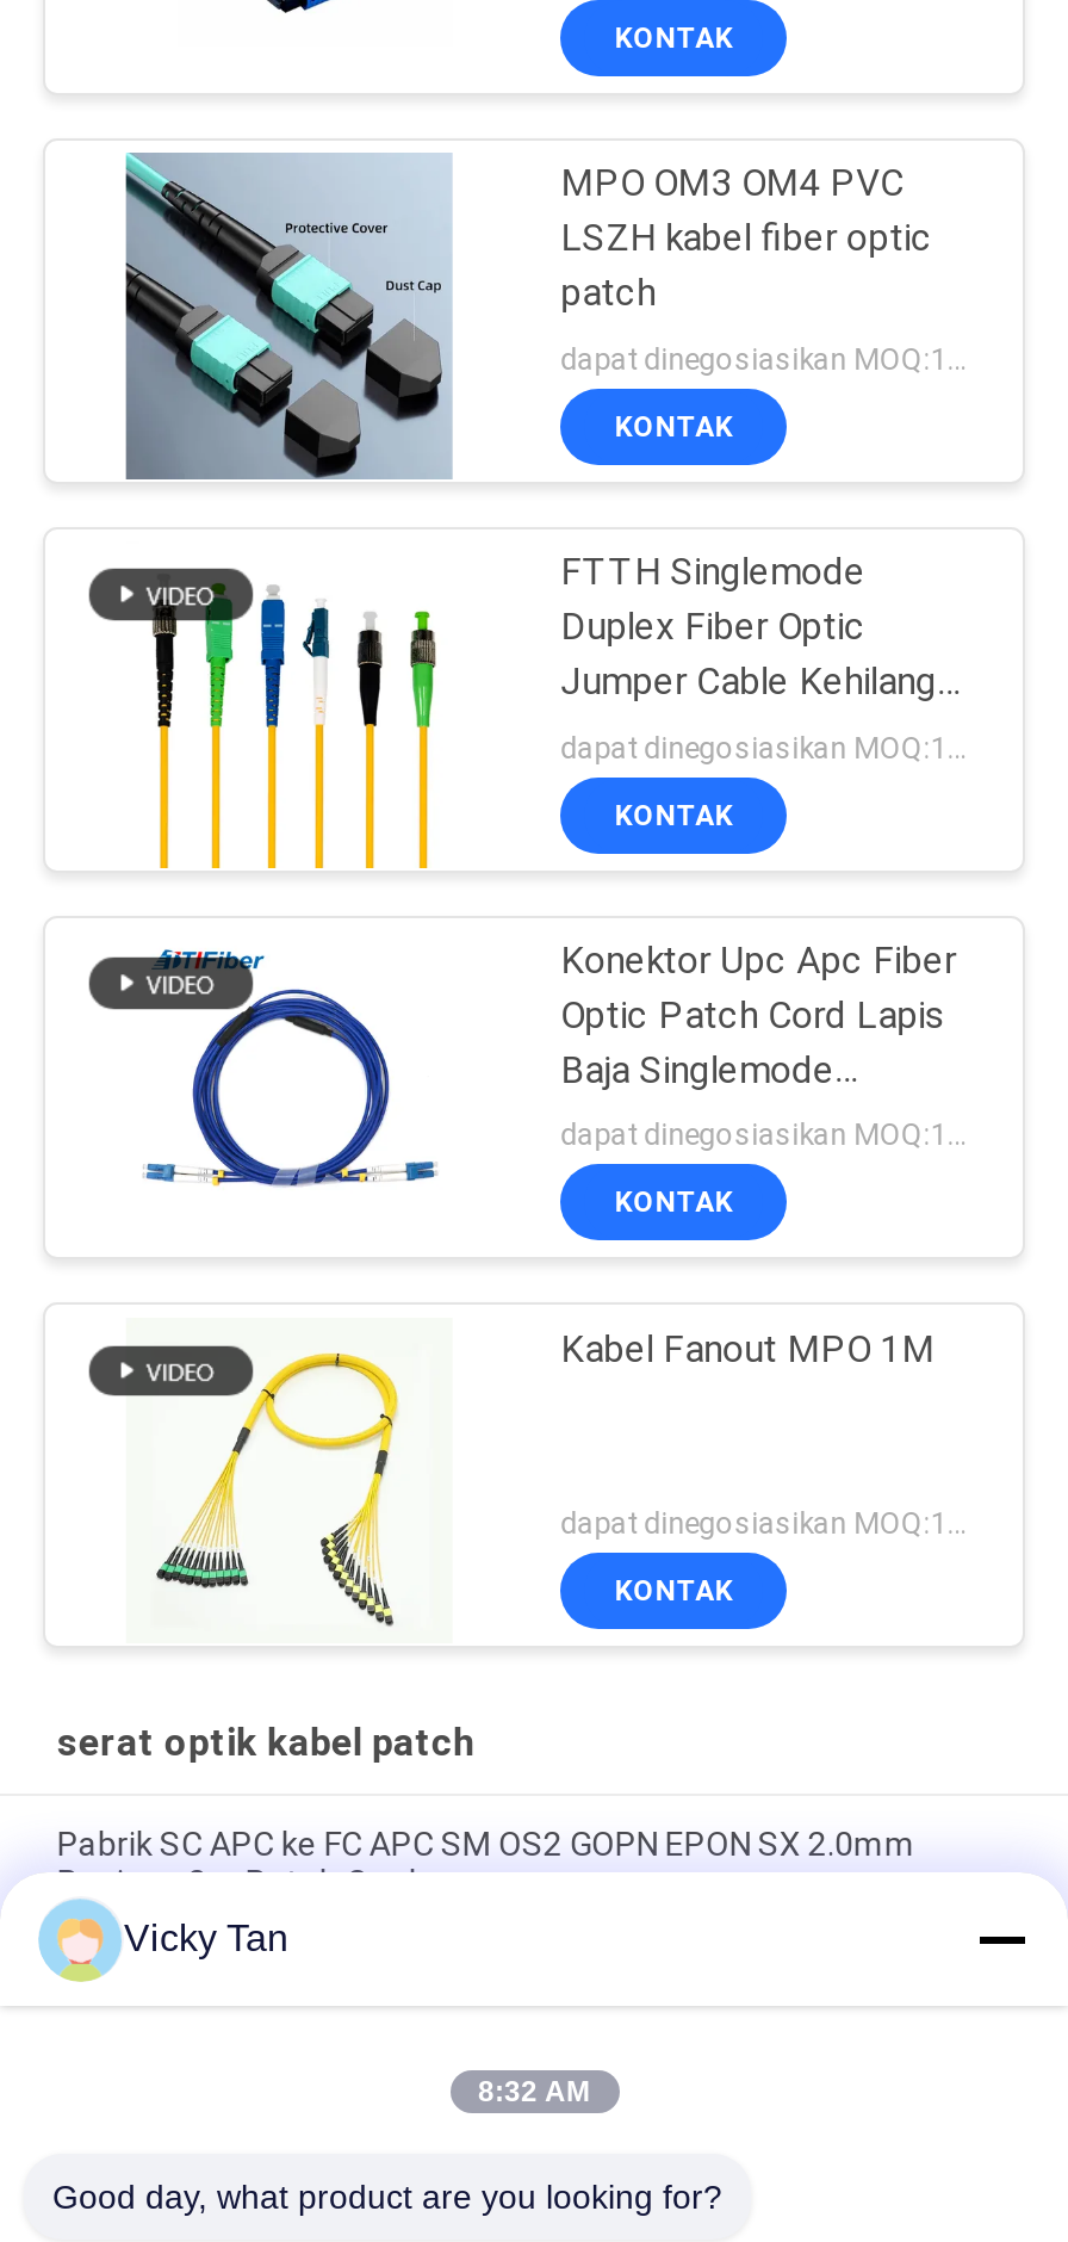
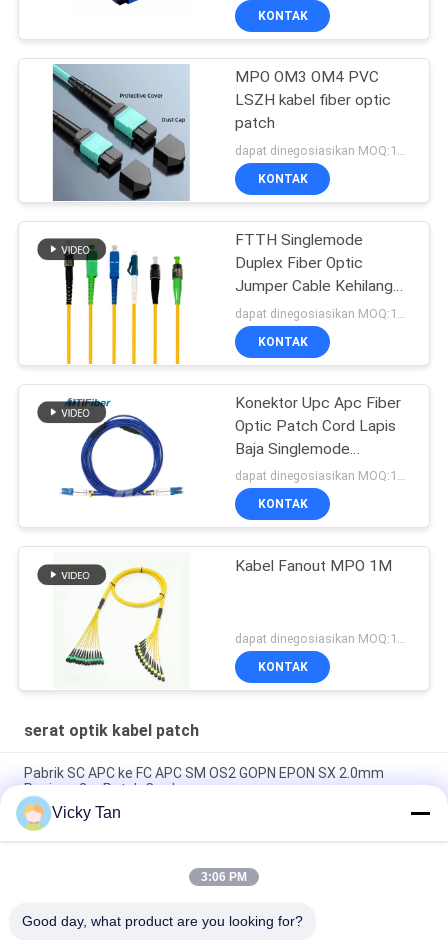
[478,2075,590,2108] 8:32 AM -> [201,870,247,884] 3:06 PM

